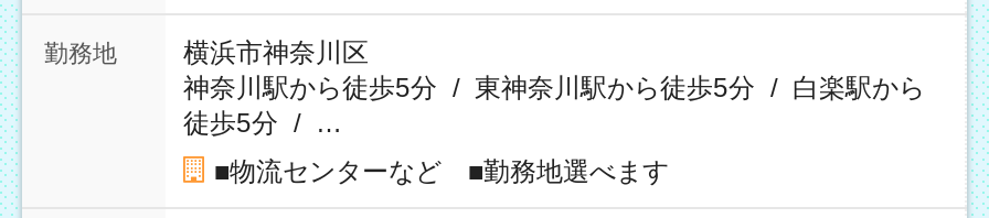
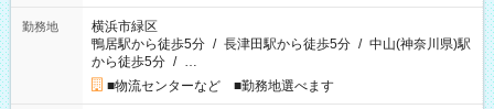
[183,37,925,139] 横浜市神奈川区 | 神奈川駅から徒歩5分 / 東神奈川駅から徒歩5分 / 白楽駅から | 徒歩5分 / … -> [92,19,471,69] 横浜市緑区 | 鴨居駅から徒歩5分 / 長津田駅から徒歩5分 / 中山(神奈川県)駅 | から徒歩5分 / …

